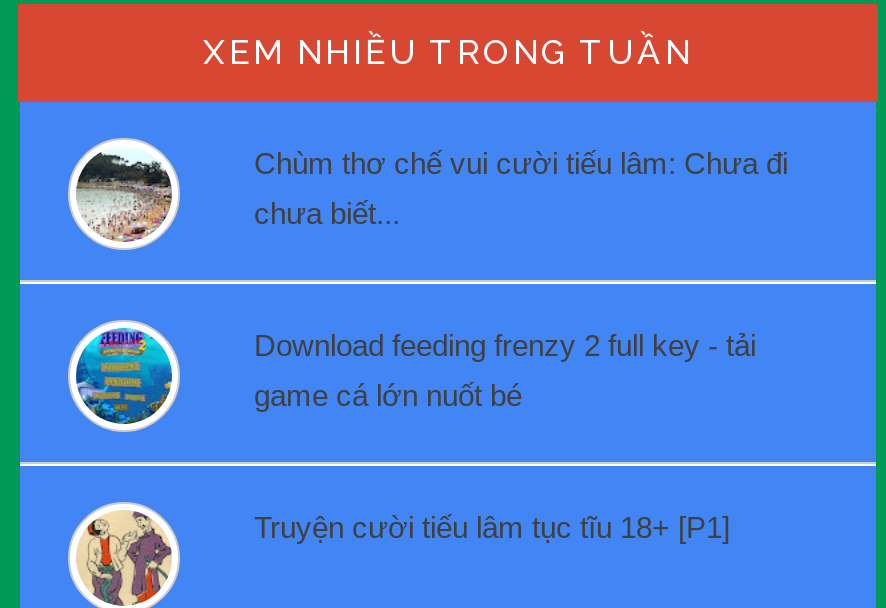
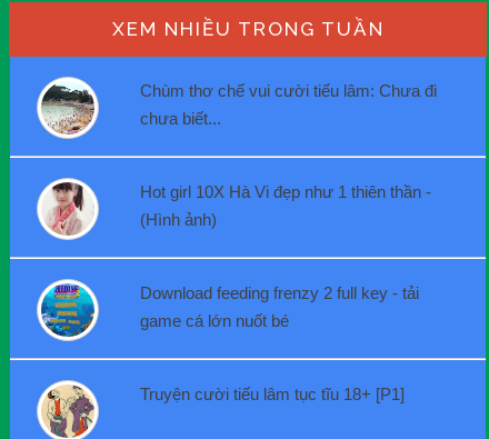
none -> [42,181,93,235] [image]
none -> [140,182,431,229] Hot girl 10X Hà Vi đẹp như 1 thiên thần - | (Hình ảnh)

